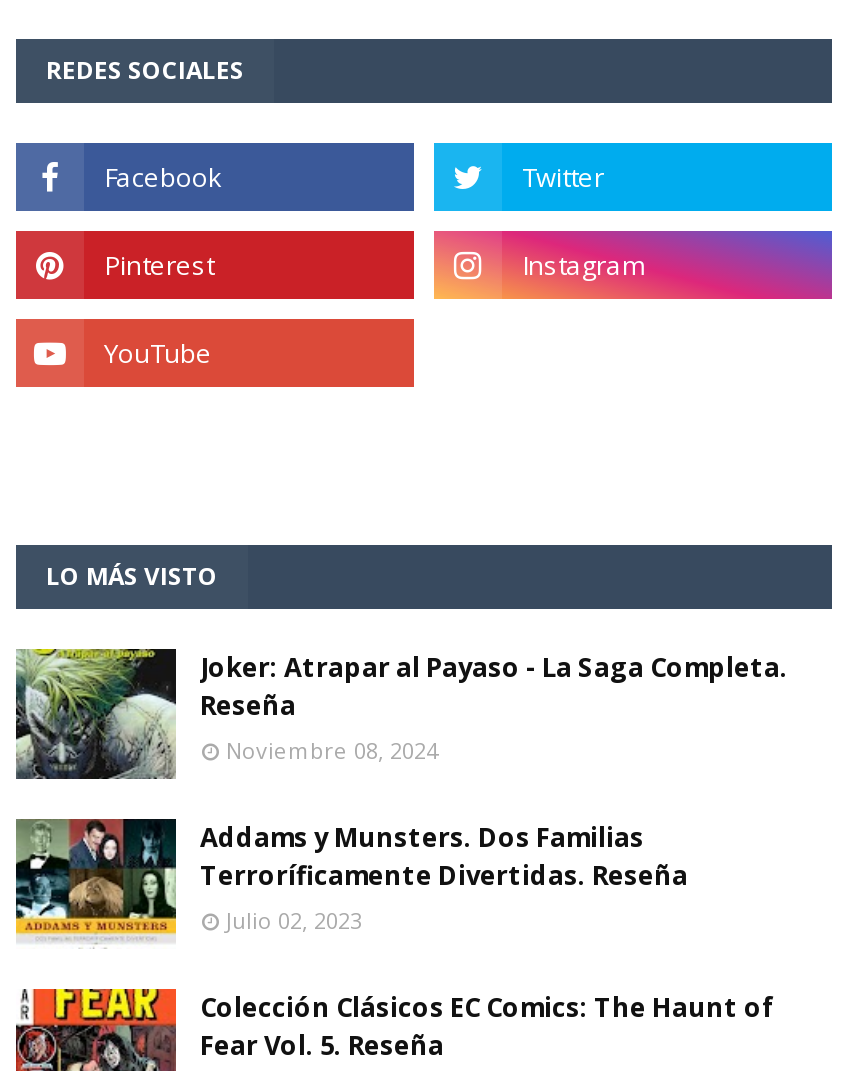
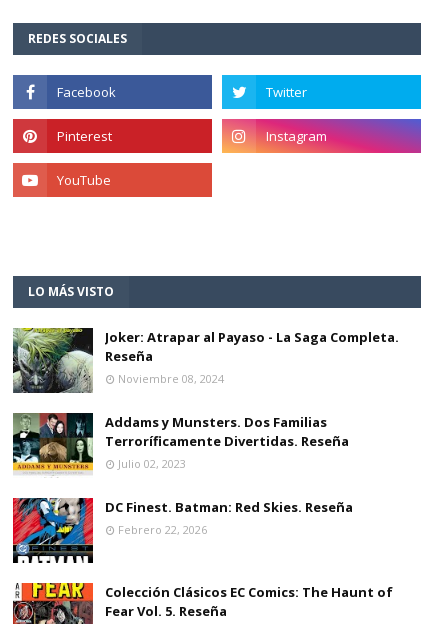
none -> [12,497,353,564] [image] | DC Finest. Batman: Red Skies. Reseña | Febrero 22, 2026

